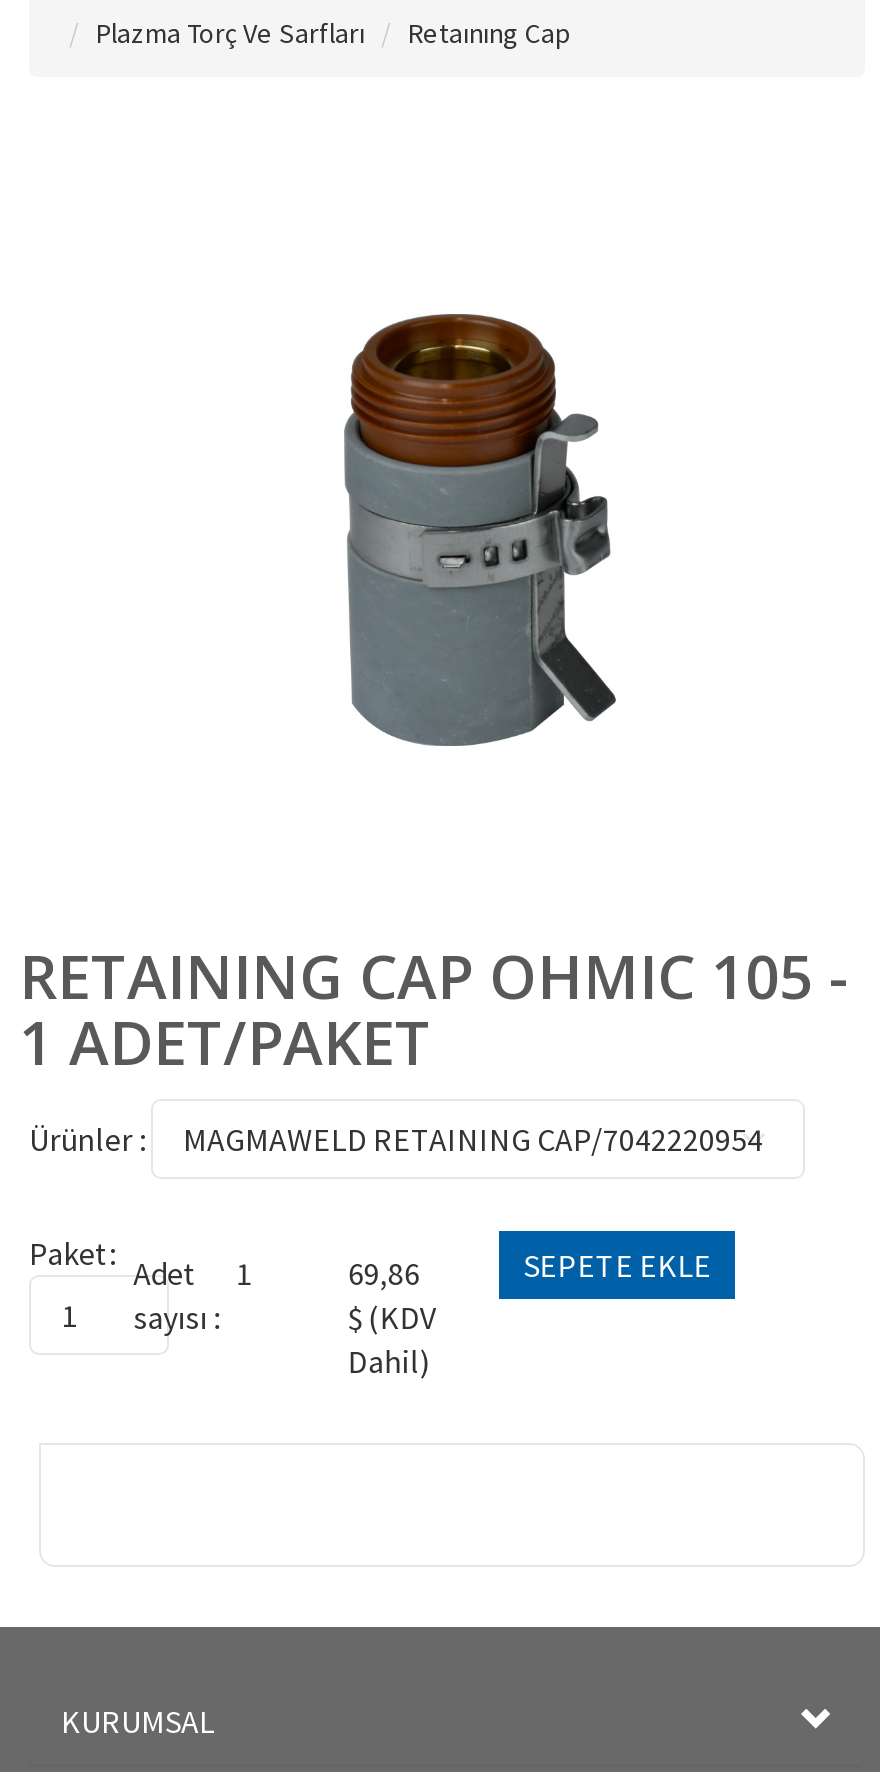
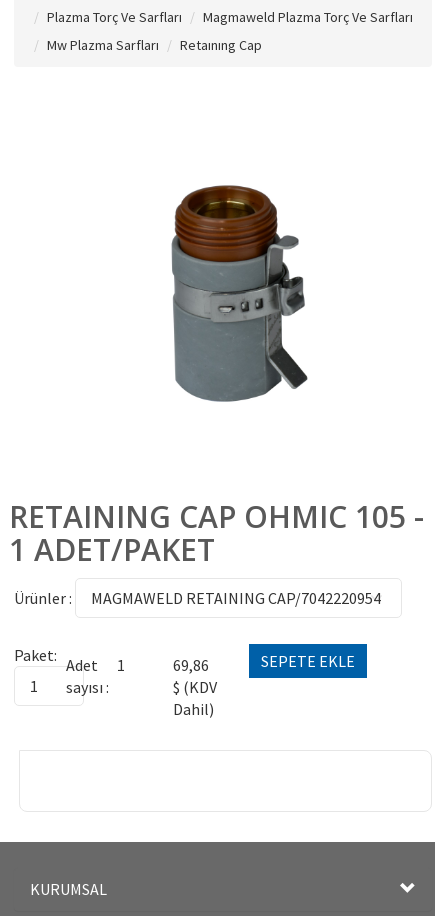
none -> [47,8,413,54] Magmaweld Plazma Torç Ve Sarfları | Mw Plazma Sarfları

